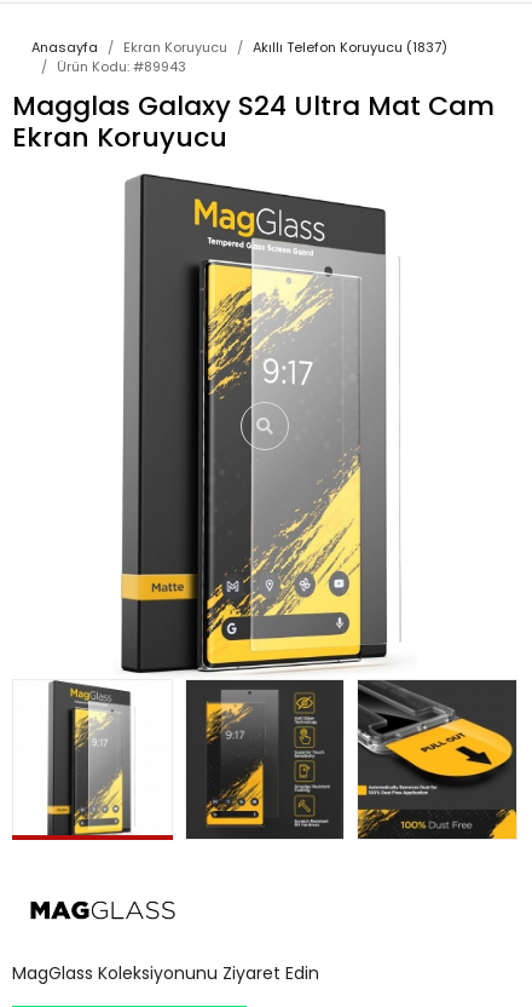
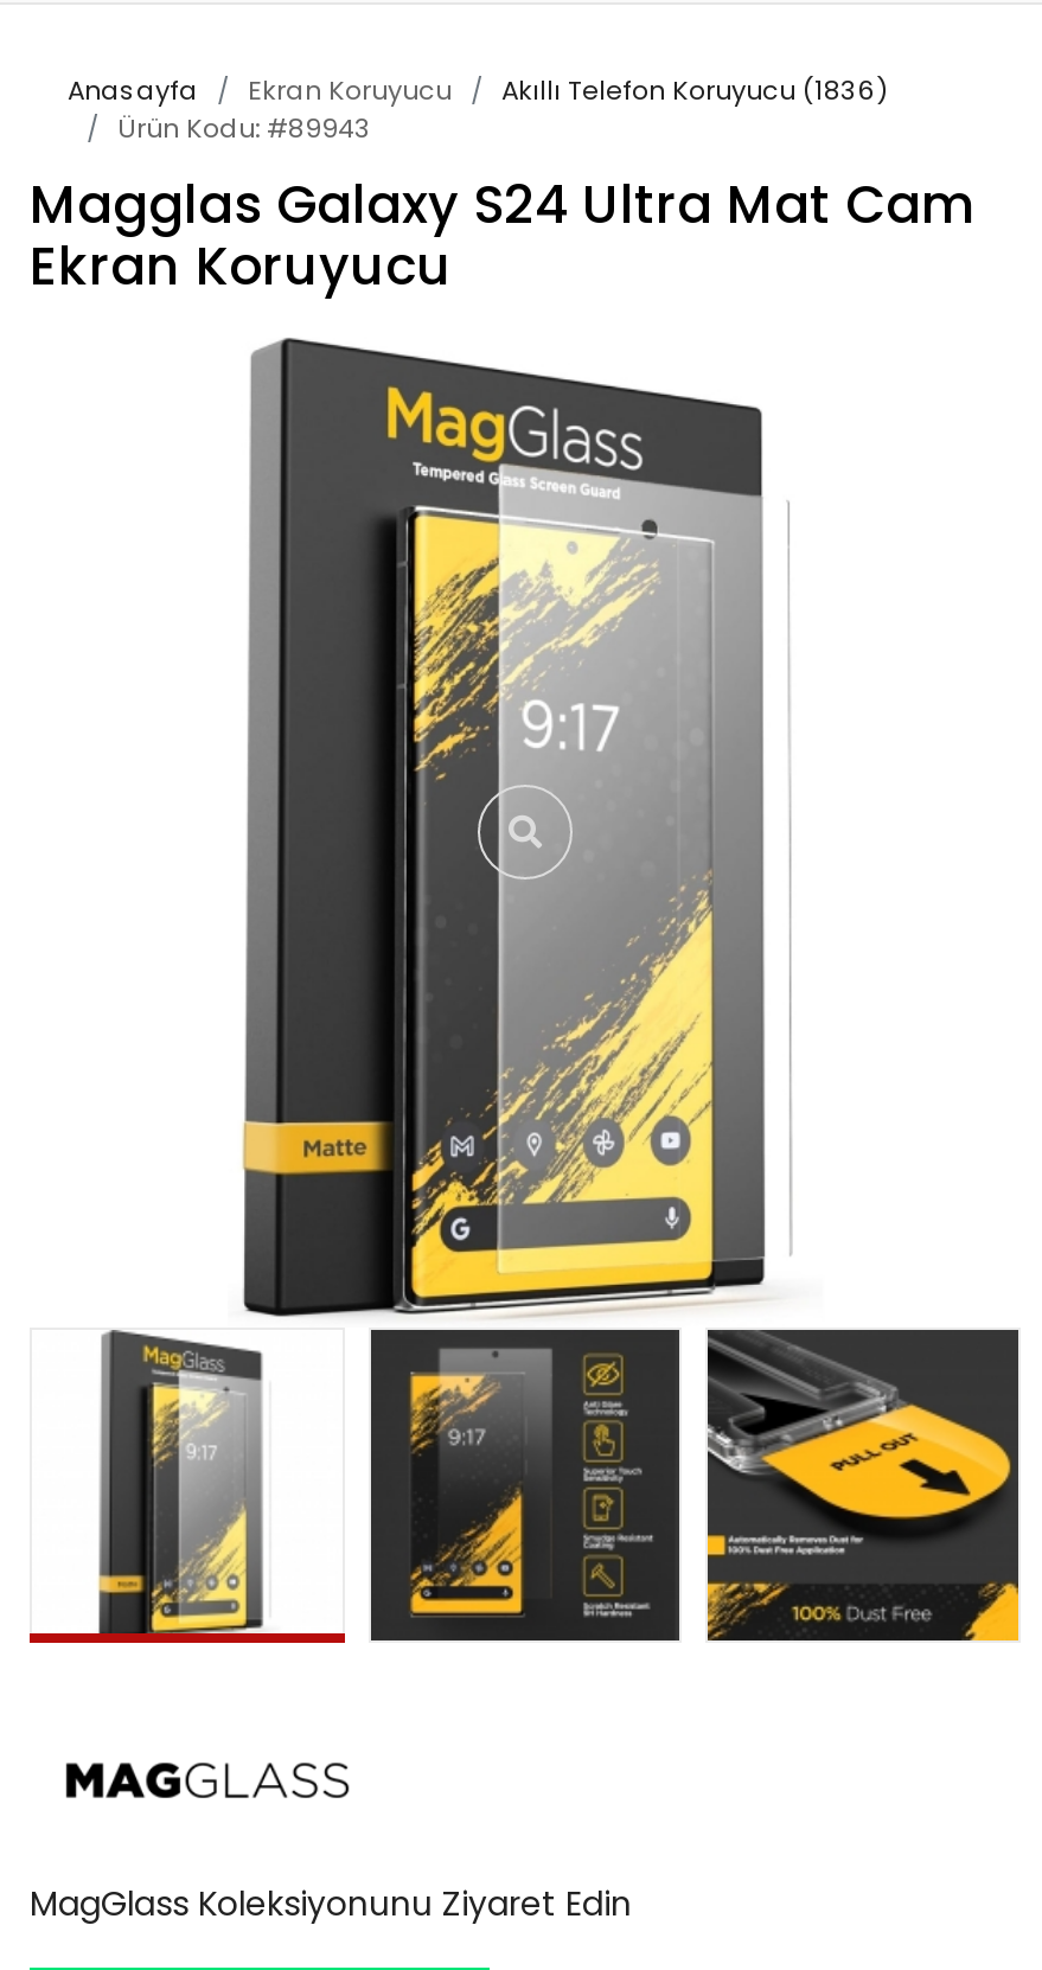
[253,38,447,57] Akıllı Telefon Koruyucu (1837) -> [501,71,888,109] Akıllı Telefon Koruyucu (1836)

